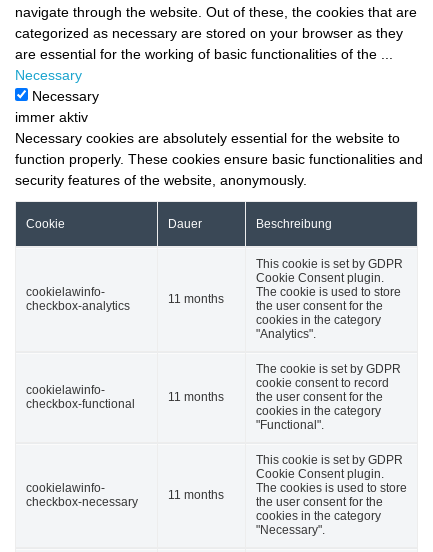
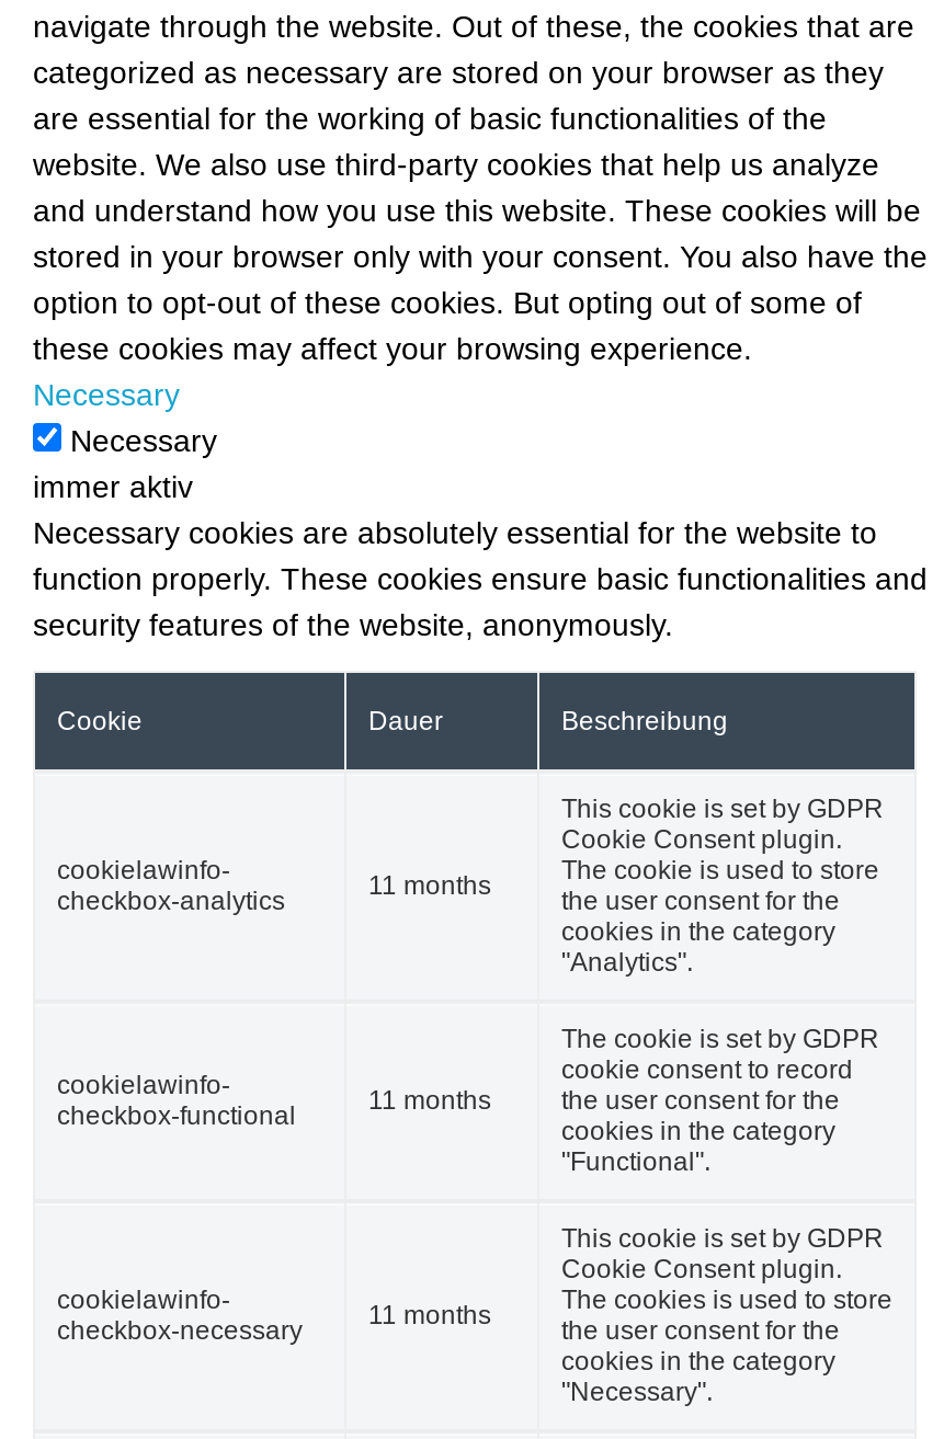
[15,46,393,62] are essential for the working of basic functionalities of the... -> [33,100,928,365] are essential for the working of basic functionalities of the | website. We also use third-party cookies that help us analyze | and understand how you use this website. These cookies will be | stored in your browser only with your consent. You also have the | option to opt-out of these cookies. But opting out of some of | these cookies may affect your browsing experience.

